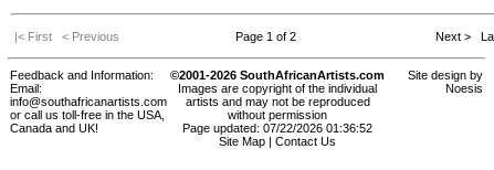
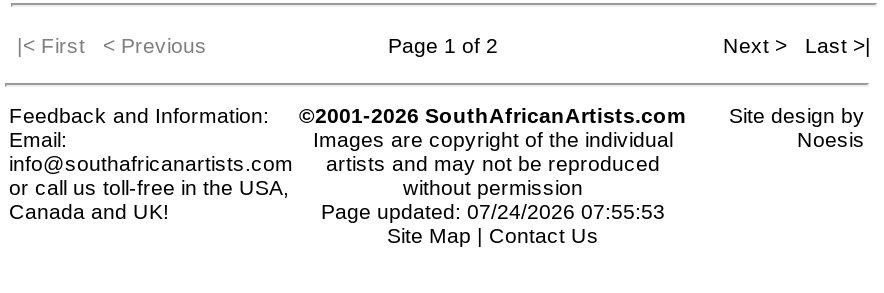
[182,122,372,135] Page updated: 07/22/2026 01:36:52 -> [321,200,665,224] Page updated: 07/24/2026 07:55:53

